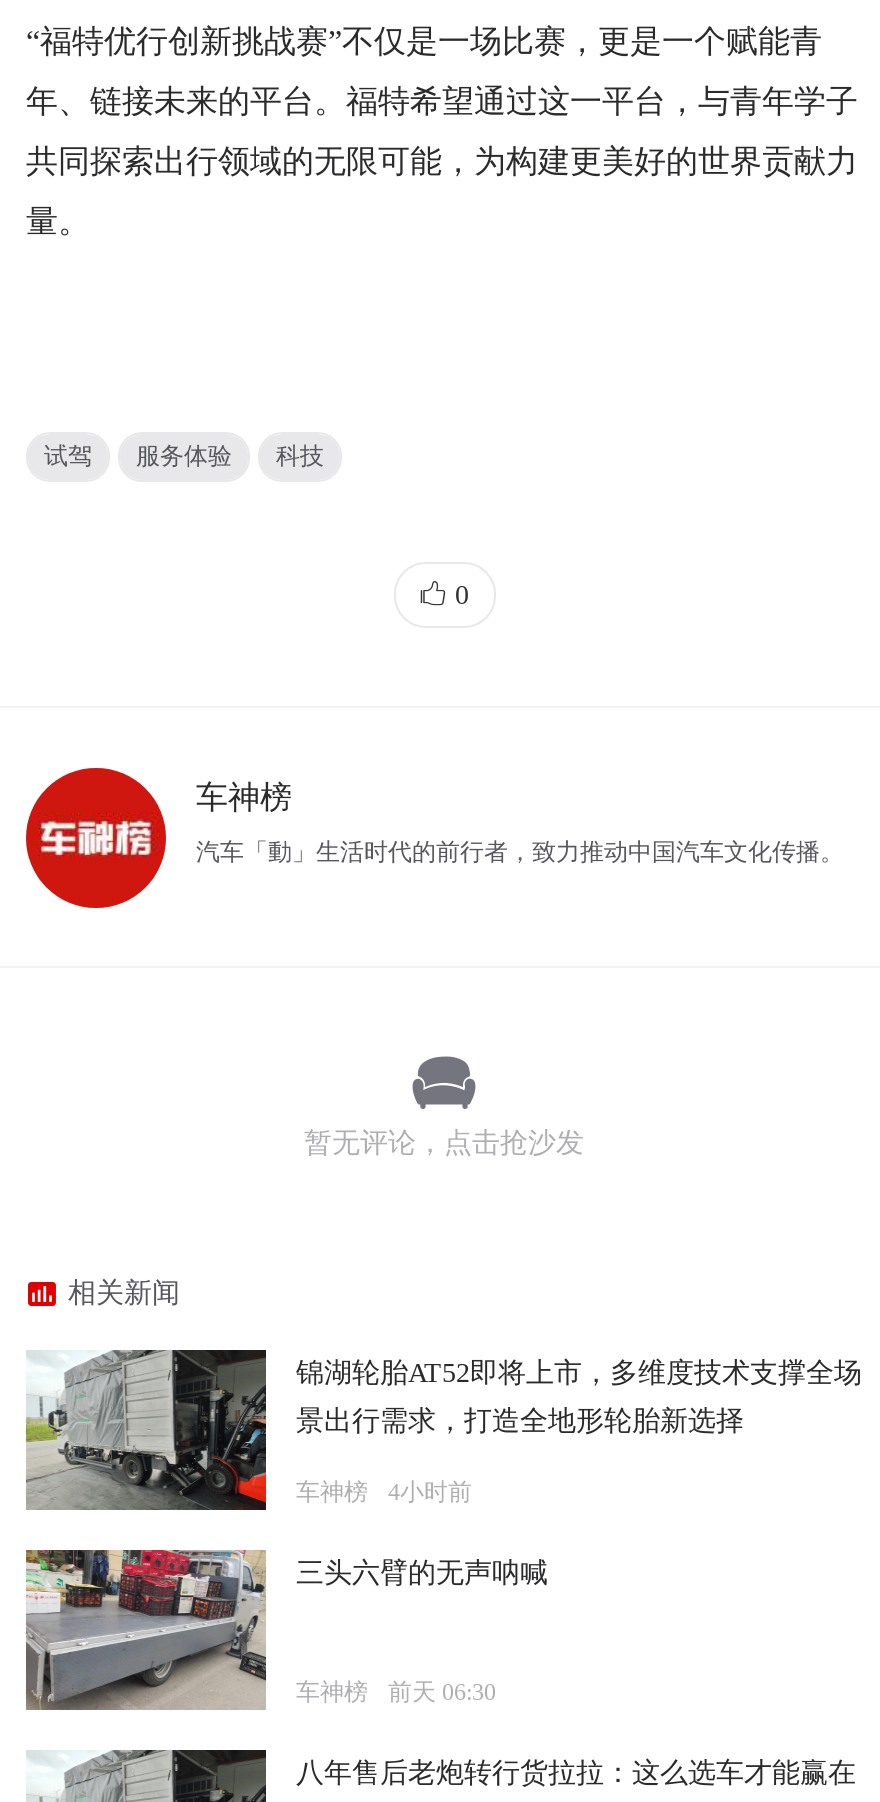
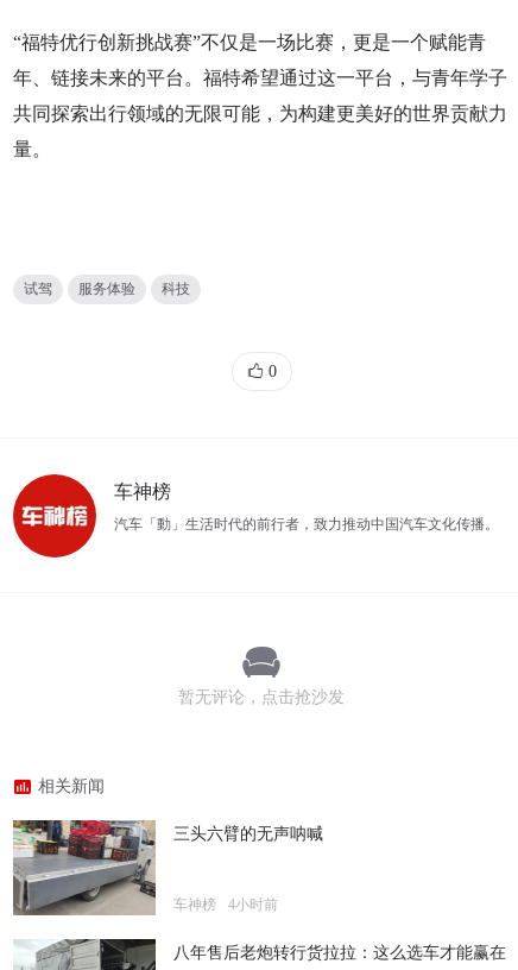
[26,1348,862,1510] [image] | 锦湖轮胎AT52即将上市，多维度技术支撑全场 | 景出行需求，打造全地形轮胎新选择 | 车神榜 | 4小时前 -> none
[296,1677,496,1705] 车神榜 前天 06:30 -> [173,896,278,912] 车神榜 4小时前

